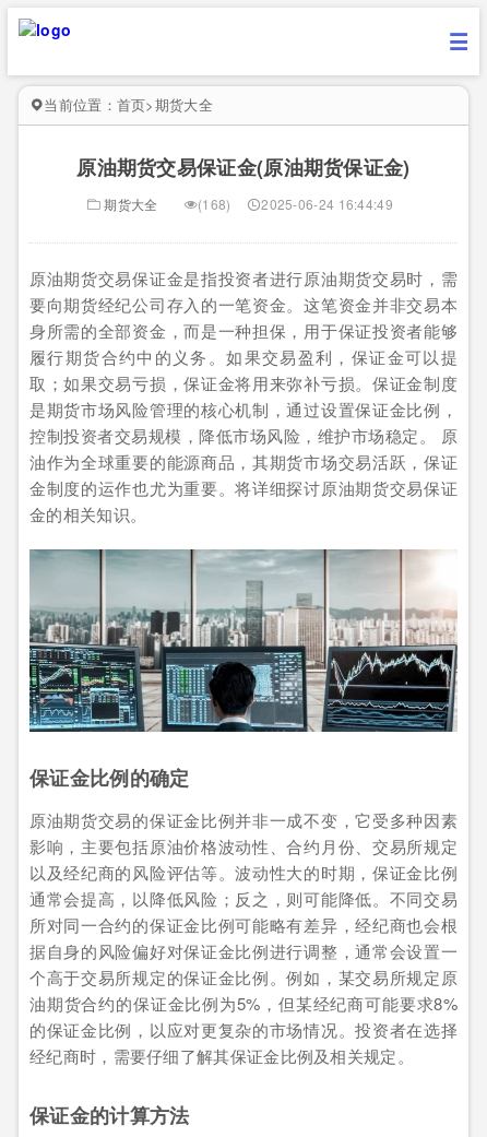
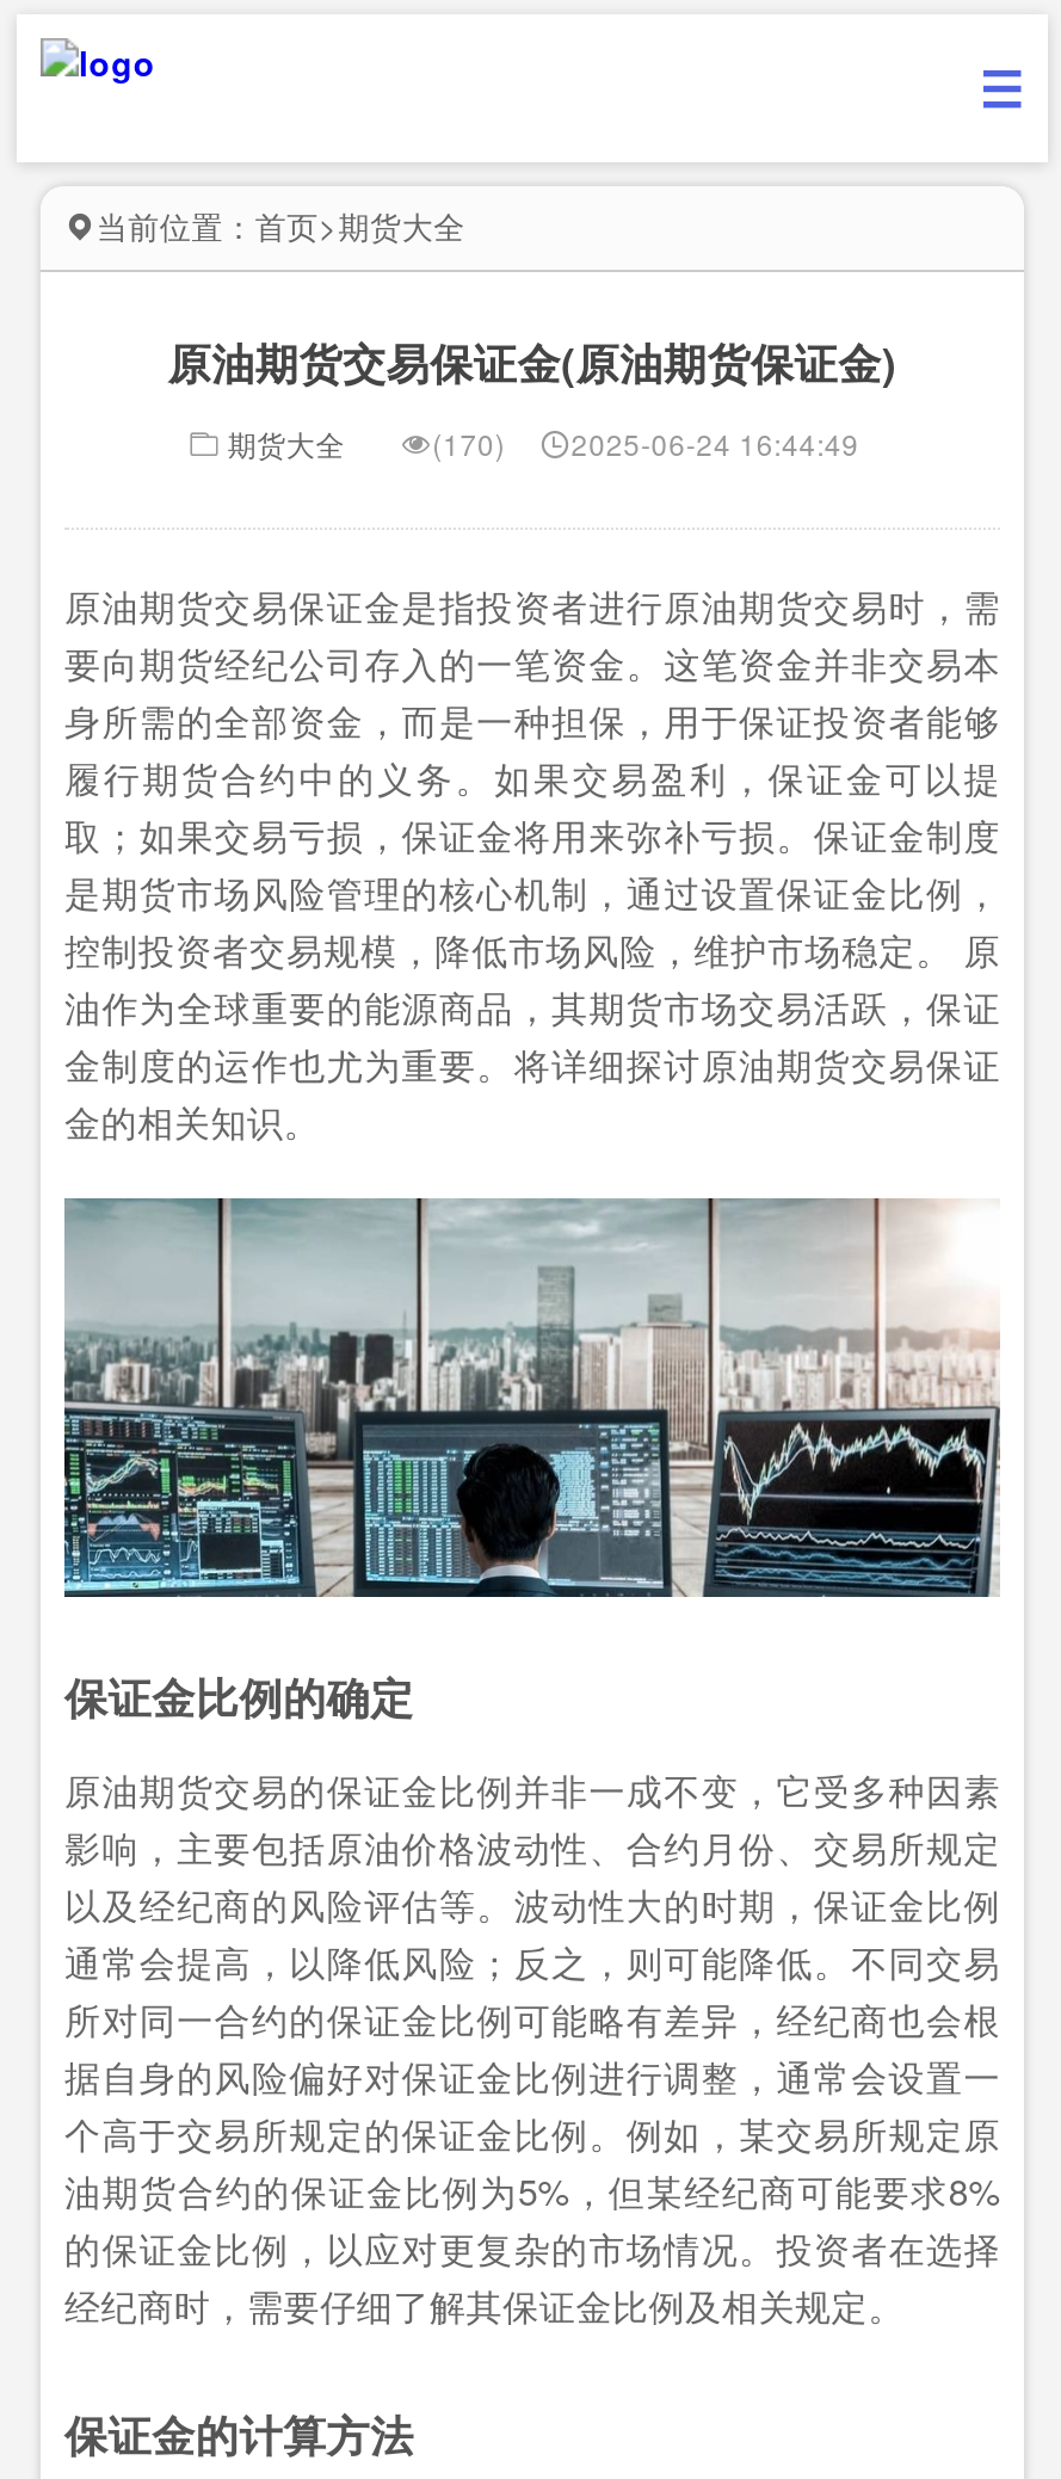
[198,194,393,213] (168) 2025-06-24 16:44:49 -> [433,423,859,463] (170) 2025-06-24 16:44:49

